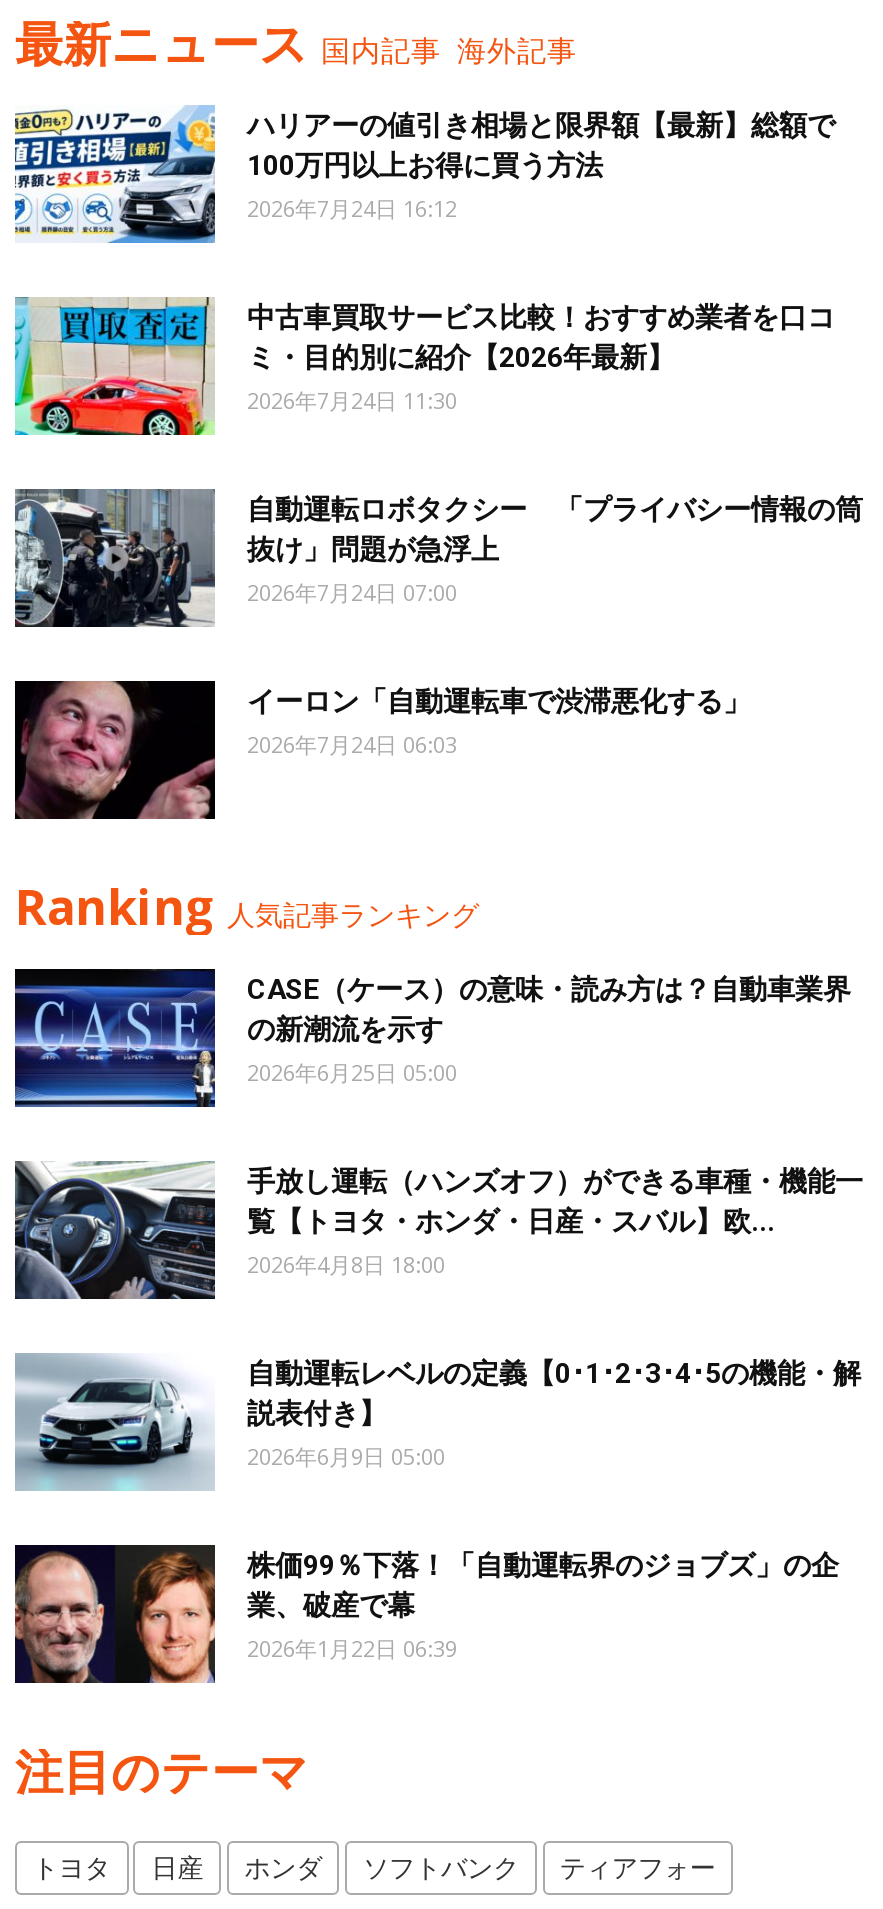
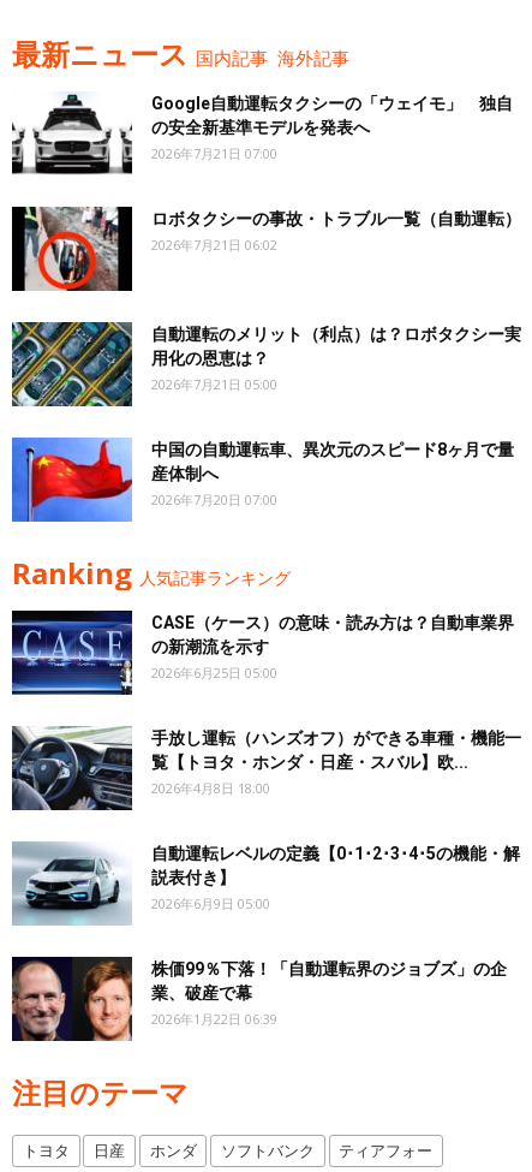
[13,105,835,245] [image] | ハリアーの値引き相場と限界額【最新】総額で | 100万円以上お得に買う方法 | 2026年7月24日 16:12 -> [11,93,513,175] [image] | Google自動運転タクシーの「ウェイモ」 独自 | の安全新基準モデルを発表へ | 2026年7月21日 07:00
[13,297,835,437] [image] | 中古車買取サービス比較！おすすめ業者を口コ | ミ・目的別に紹介【2026年最新】 | 2026年7月24日 11:30 -> [11,206,521,292] [image] | ロボタクシーの事故・トラブル一覧（自動運転） | 2026年7月21日 06:02
[15,487,863,629] [image] | 自動運転ロボタクシー 「プライバシー情報の筒 | 抜け」問題が急浮上 | 2026年7月24日 07:00 -> [11,321,521,407] [image] | 自動運転のメリット（利点）は？ロボタクシー実 | 用化の恩恵は？ | 2026年7月21日 05:00
[13,679,751,821] [image] | イーロン「自動運転車で渋滞悪化する」 | 2026年7月24日 06:03 -> [11,436,514,523] [image] | 中国の自動運転車、異次元のスピード8ヶ月で量 | 産体制へ | 2026年7月20日 07:00

